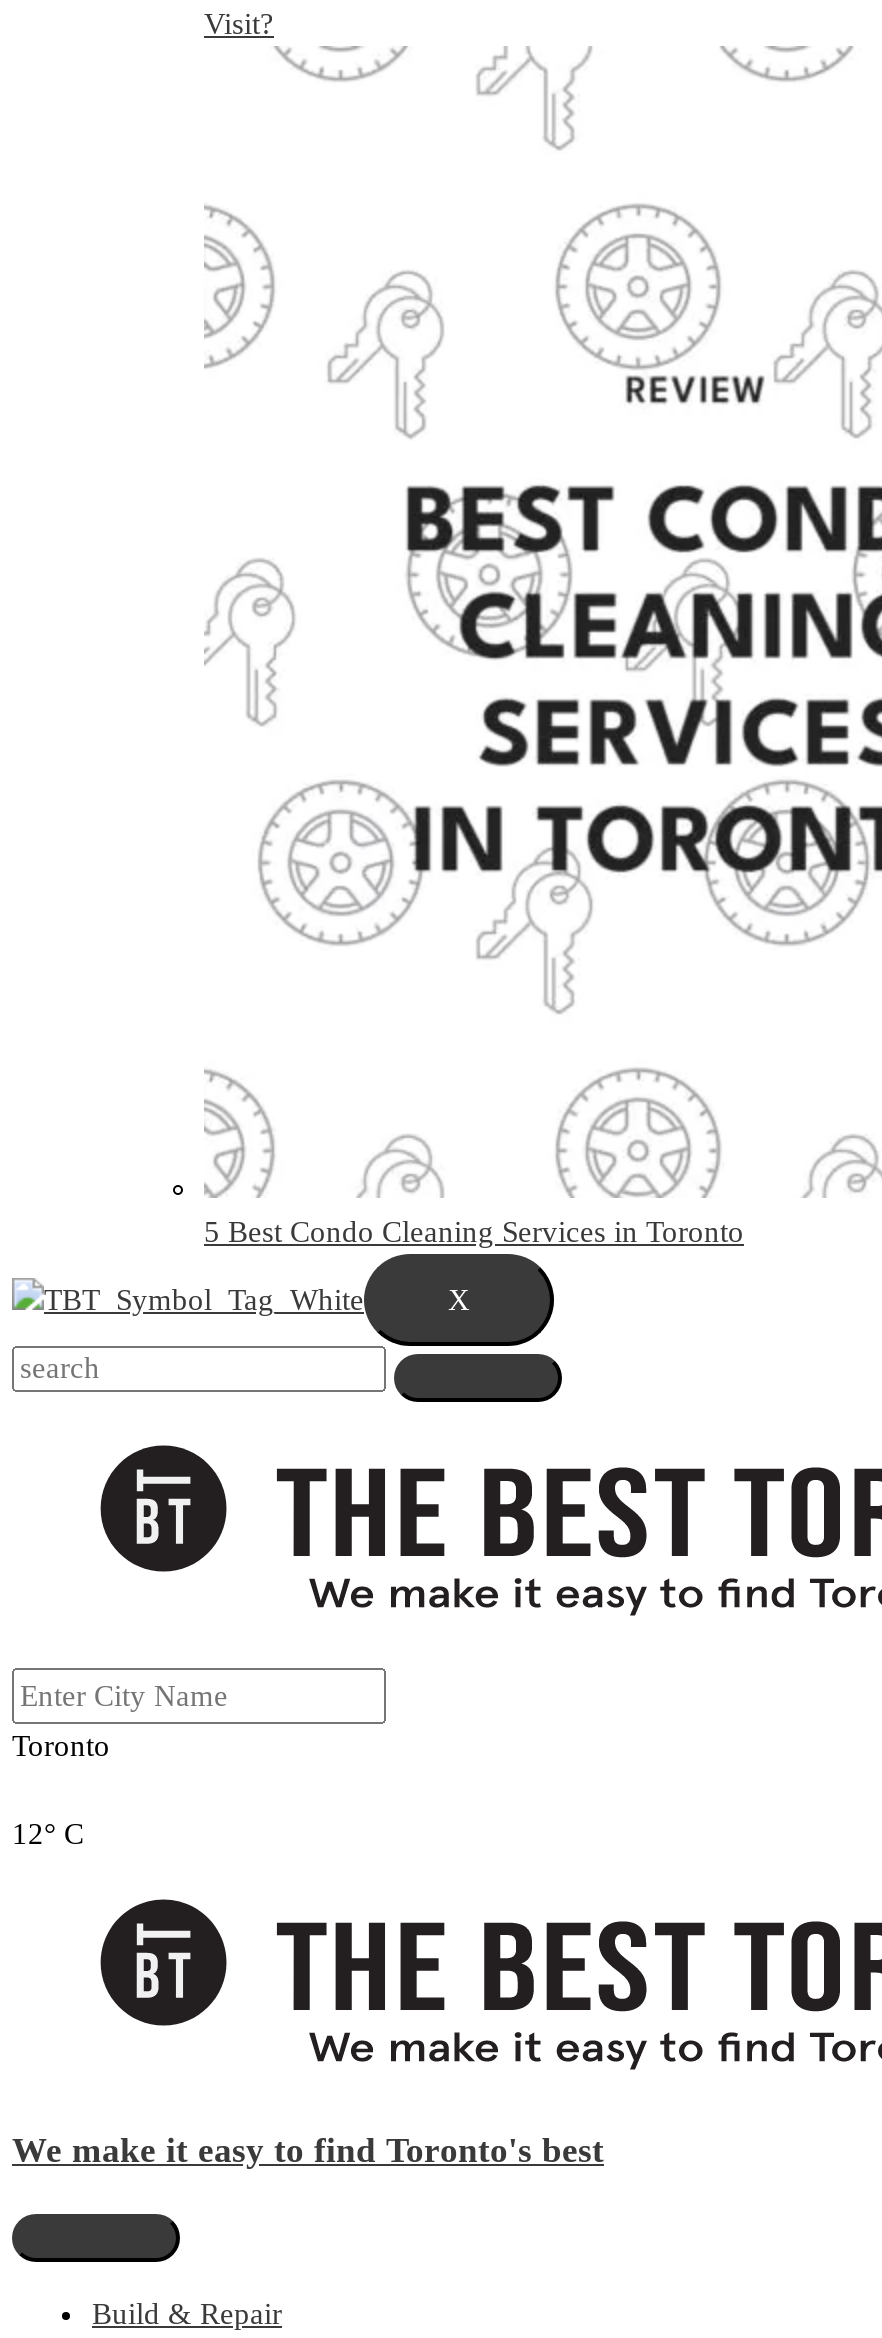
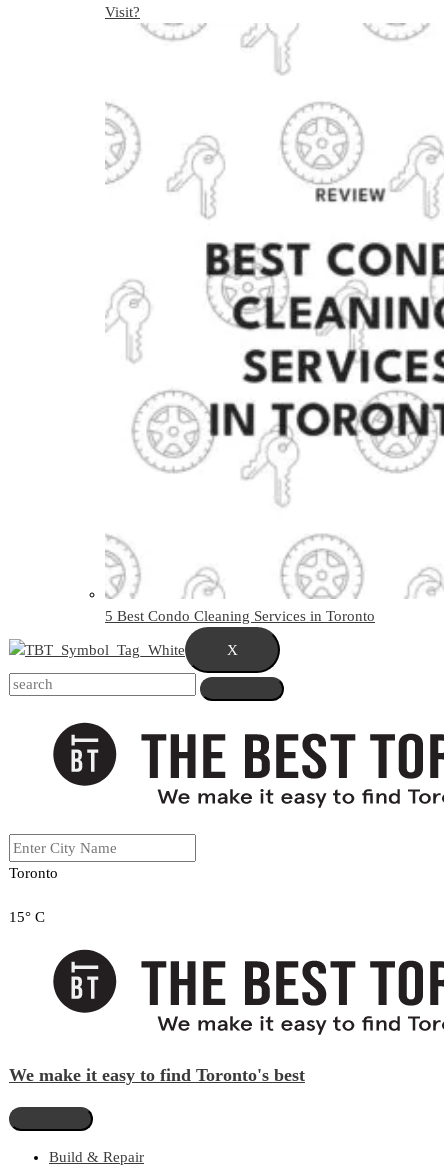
[12,1818,84,1850] 12° C -> [9,909,45,925] 15° C

